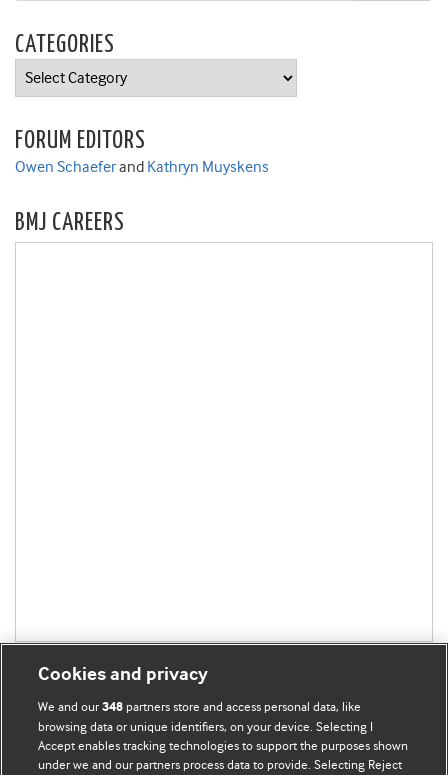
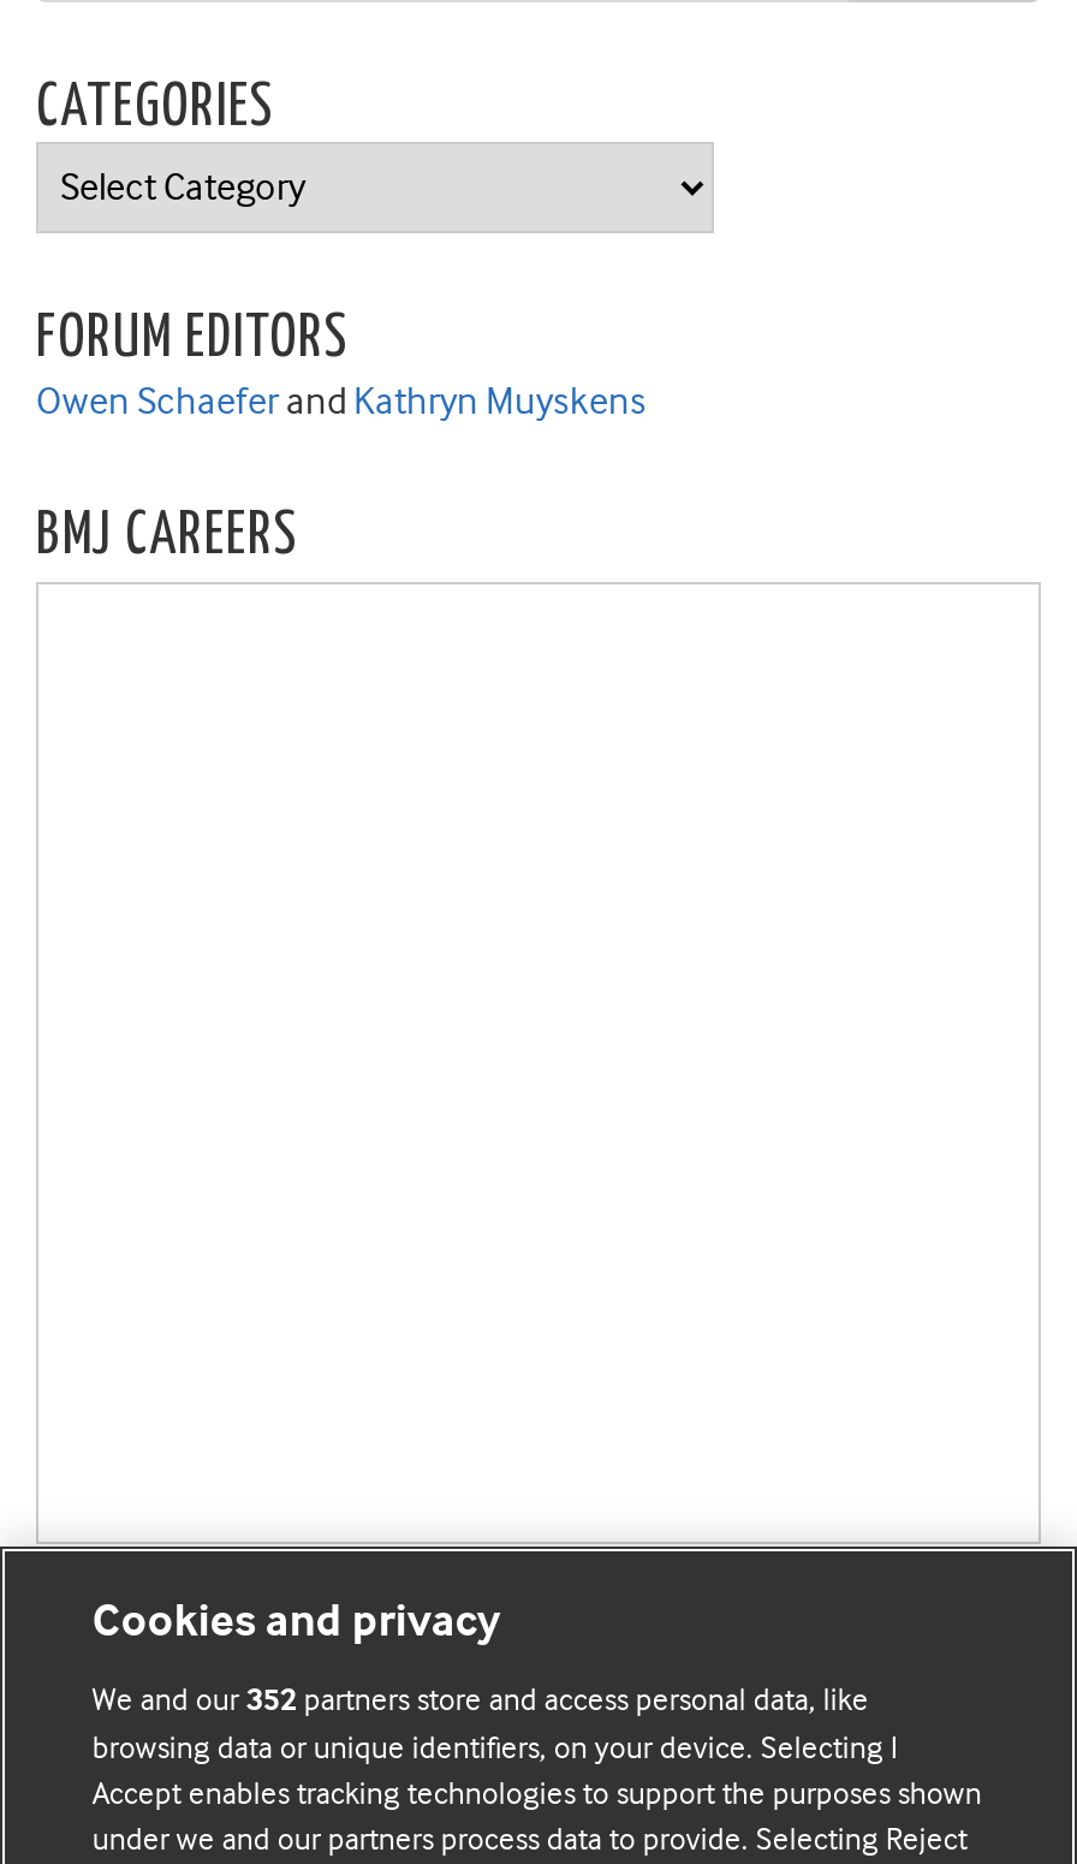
[38,699,361,715] We and our 348 partners store and access personal data, like -> [92,1681,869,1720] We and our 352 partners store and access personal data, like

